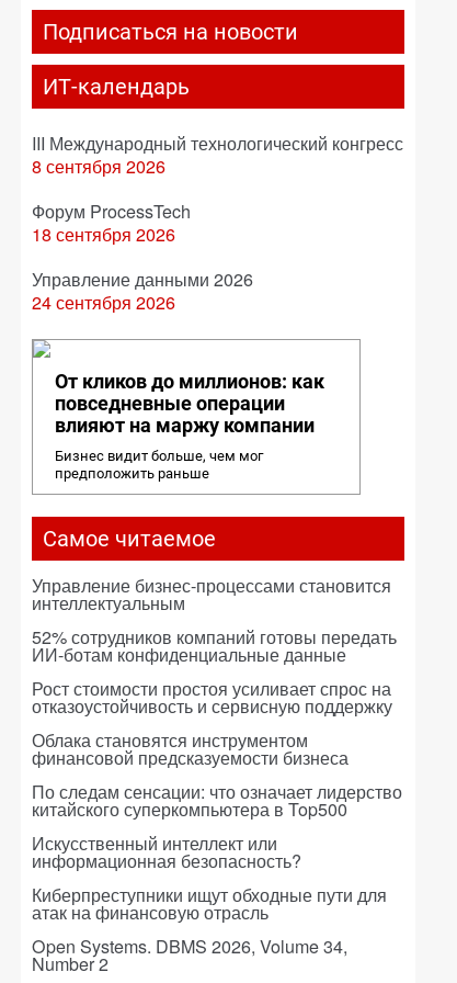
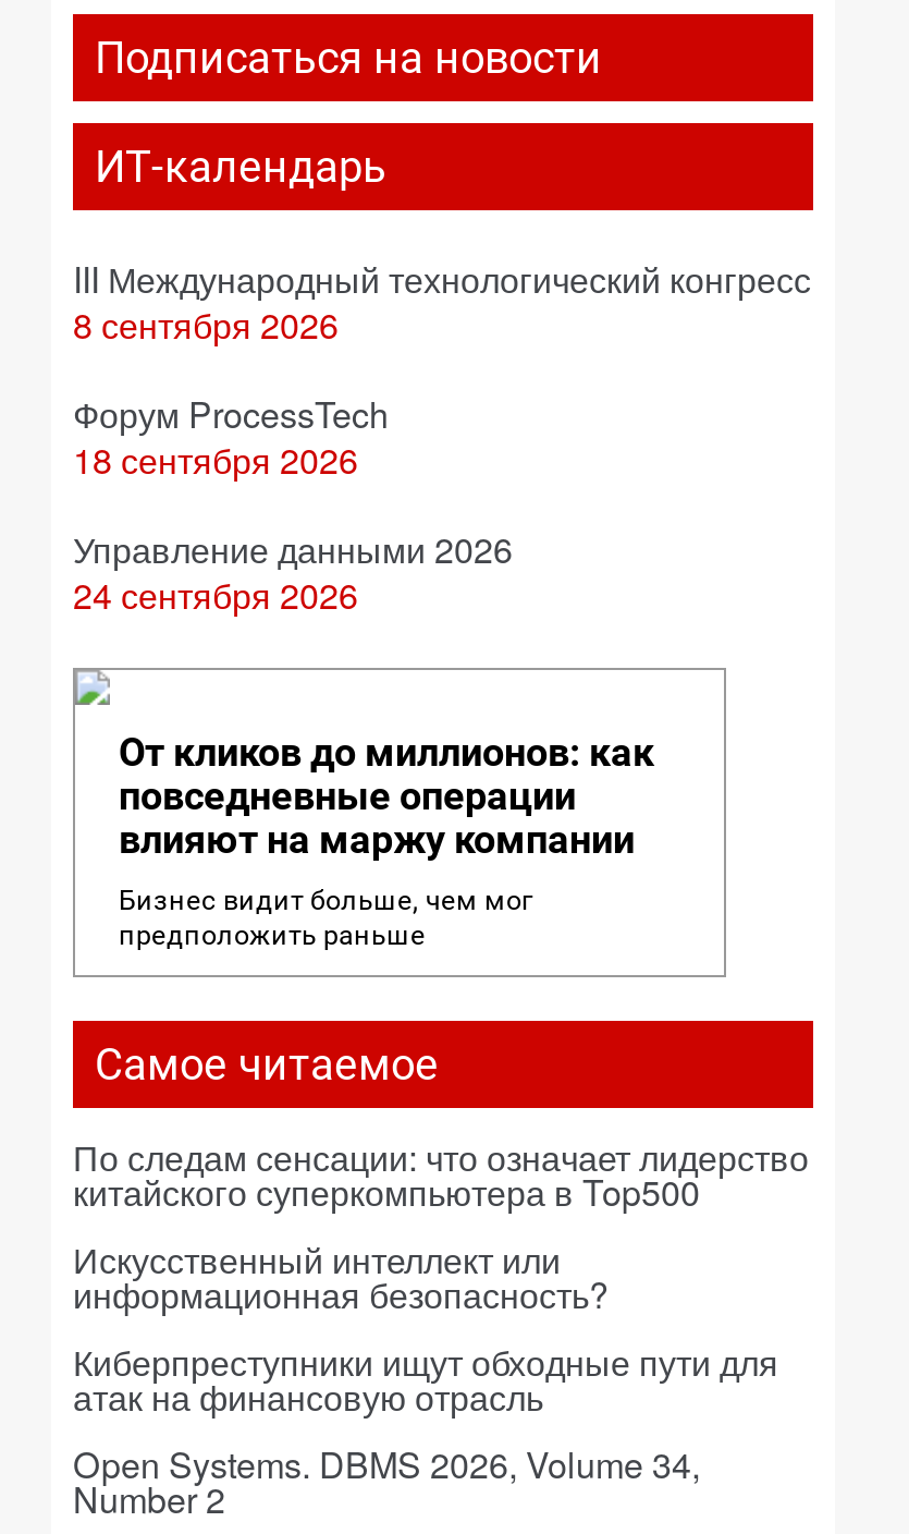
[32,573,397,770] Управление бизнес-процессами становится | интеллектуальным | 52% сотрудников компаний готовы передать | ИИ-ботам конфиденциальные данные | Рост стоимости простоя усиливает спрос на | отказоустойчивость и сервисную поддержку | Облака становятся инструментом | финансовой предсказуемости бизнеса -> none

